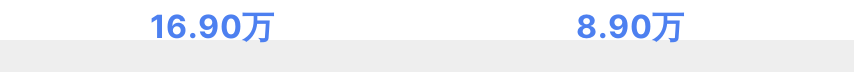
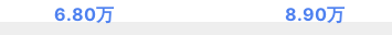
[150,6,274,46] 16.90万 -> [54,3,113,25] 6.80万

